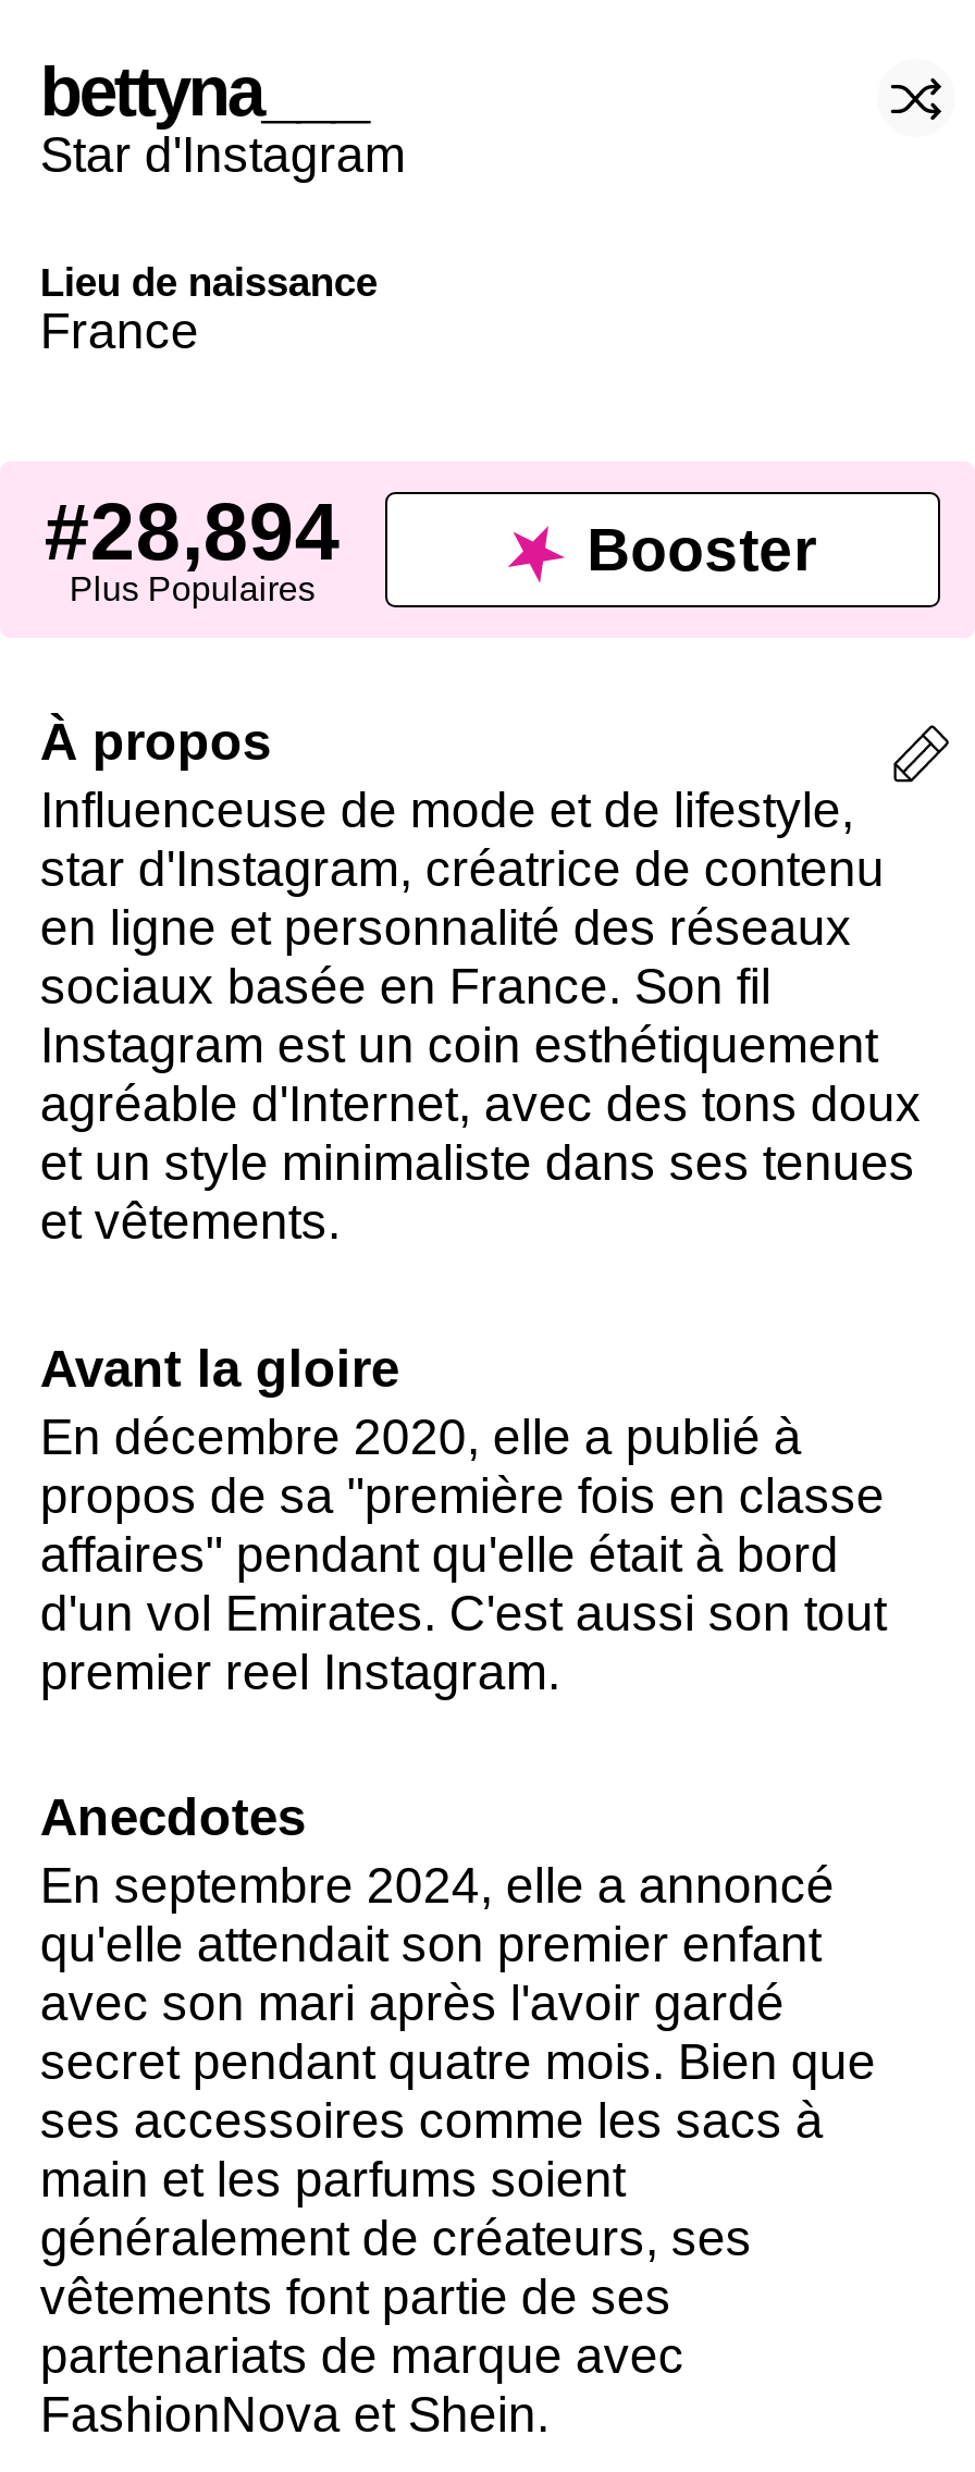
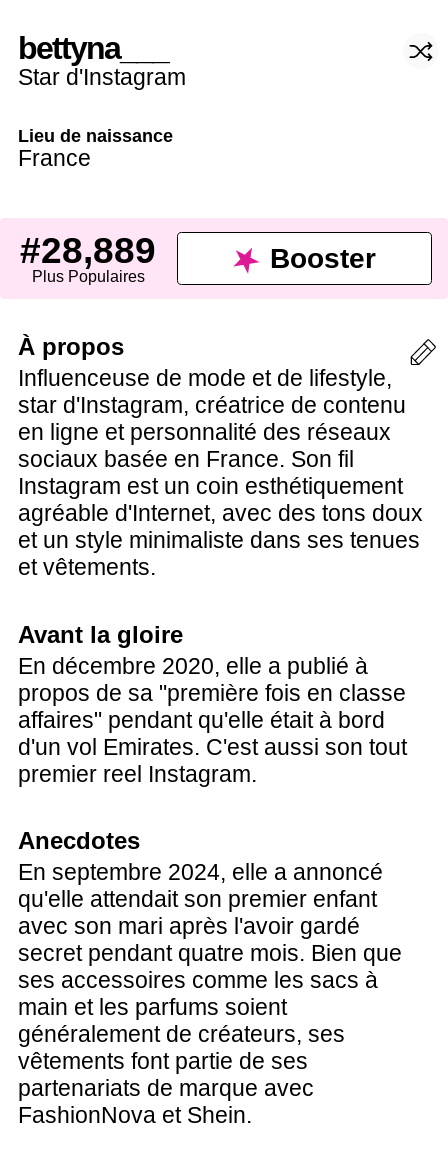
[44,487,340,577] #28,894 -> [20,230,156,271] #28,889

